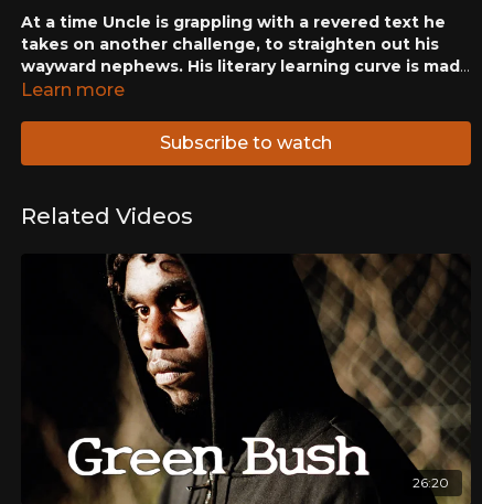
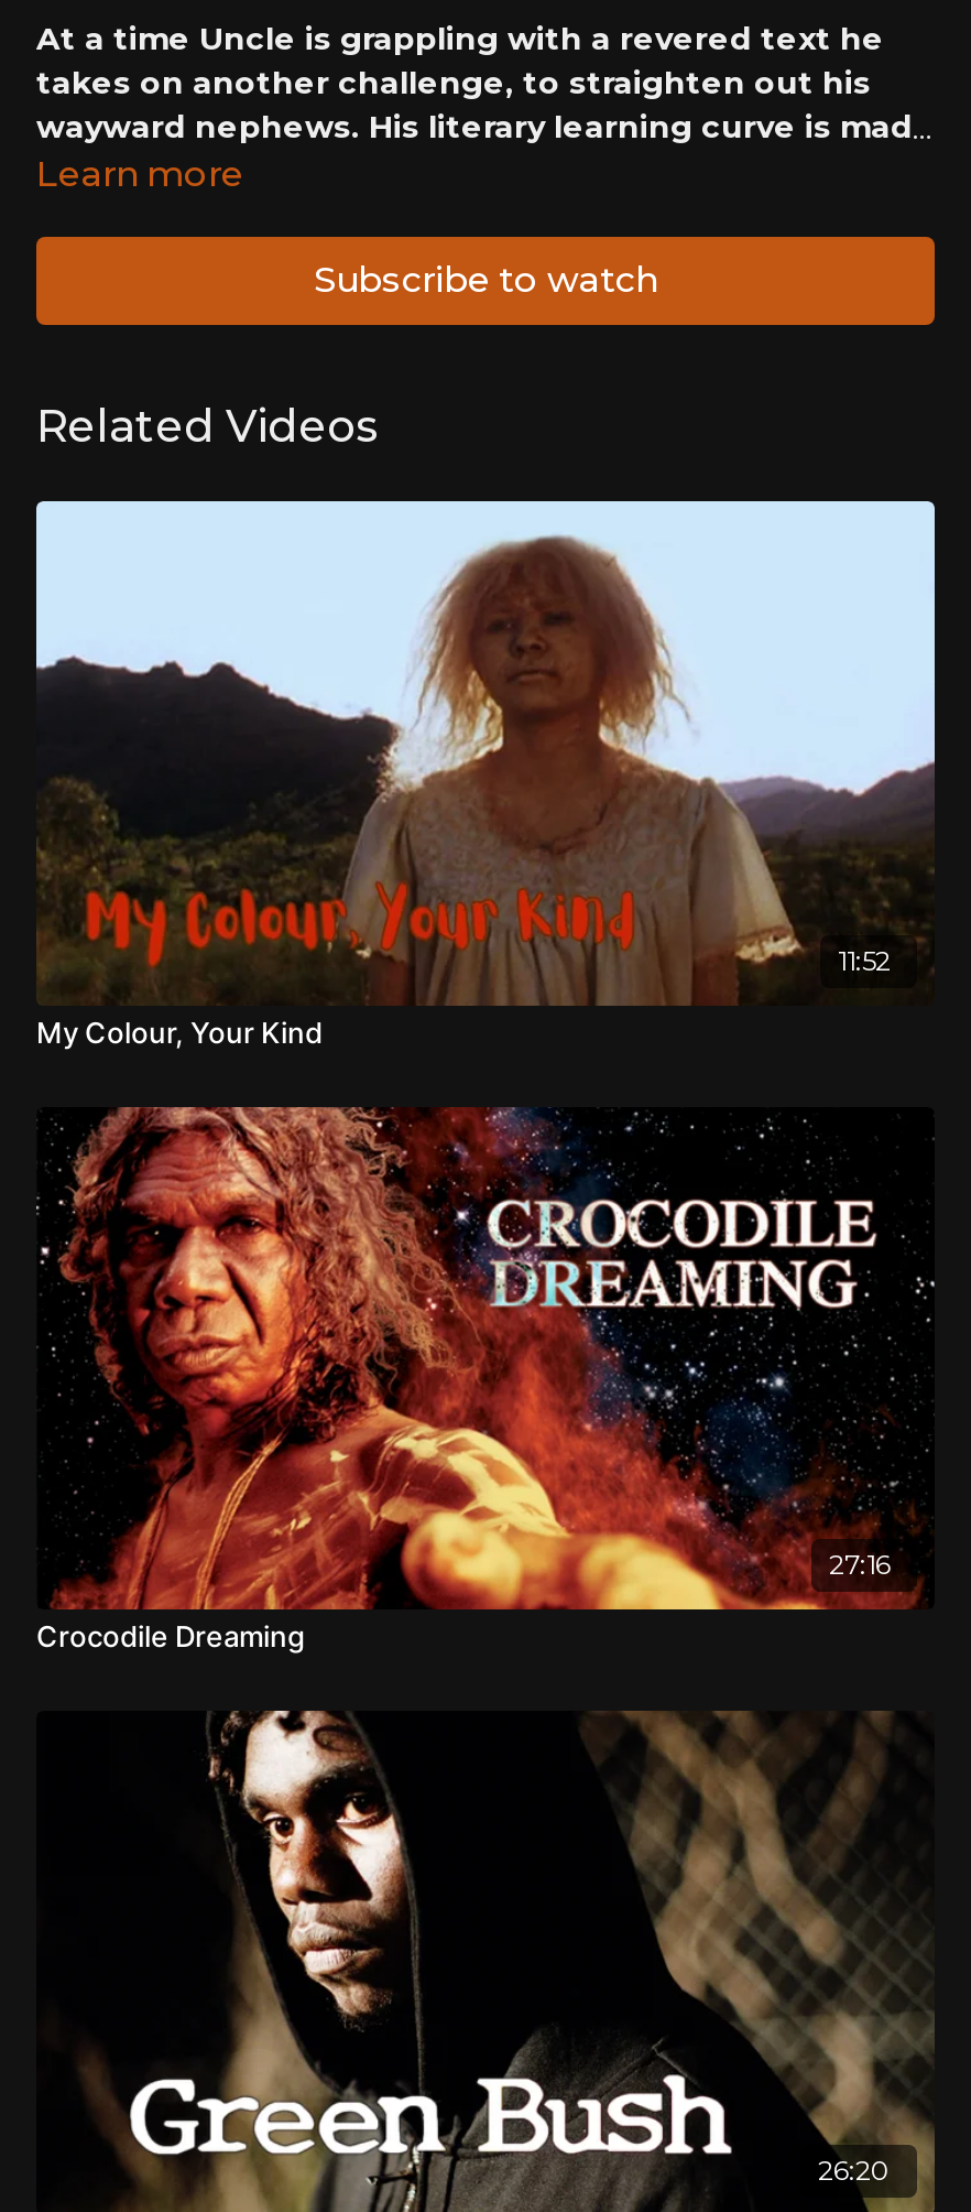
none -> [34,498,937,1049] [image] | 11:52 | My Colour, Your Kind
none -> [36,1104,935,1654] [image] | 27:16 | Crocodile Dreaming

